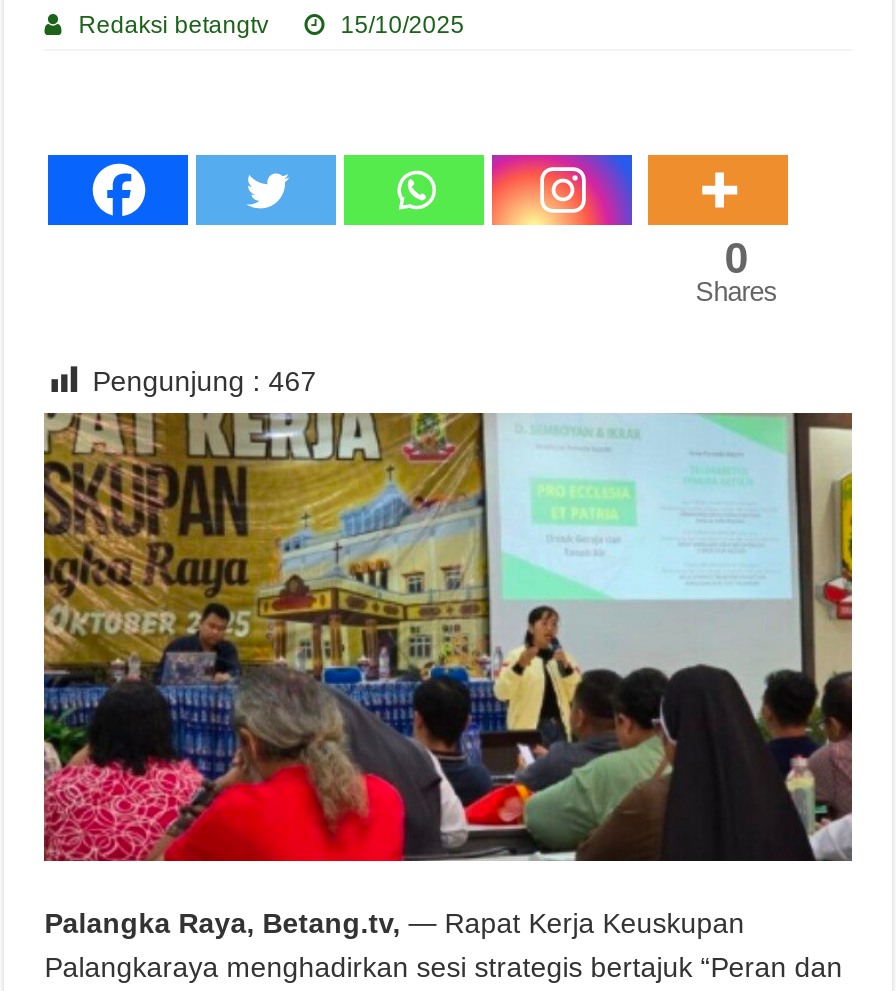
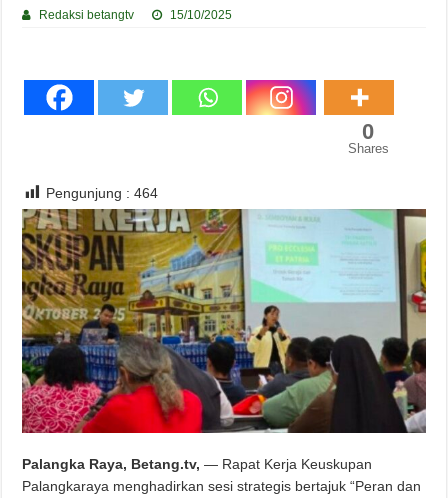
[92,365,316,397] Pengunjung : 467 -> [46,185,158,201] Pengunjung : 464

